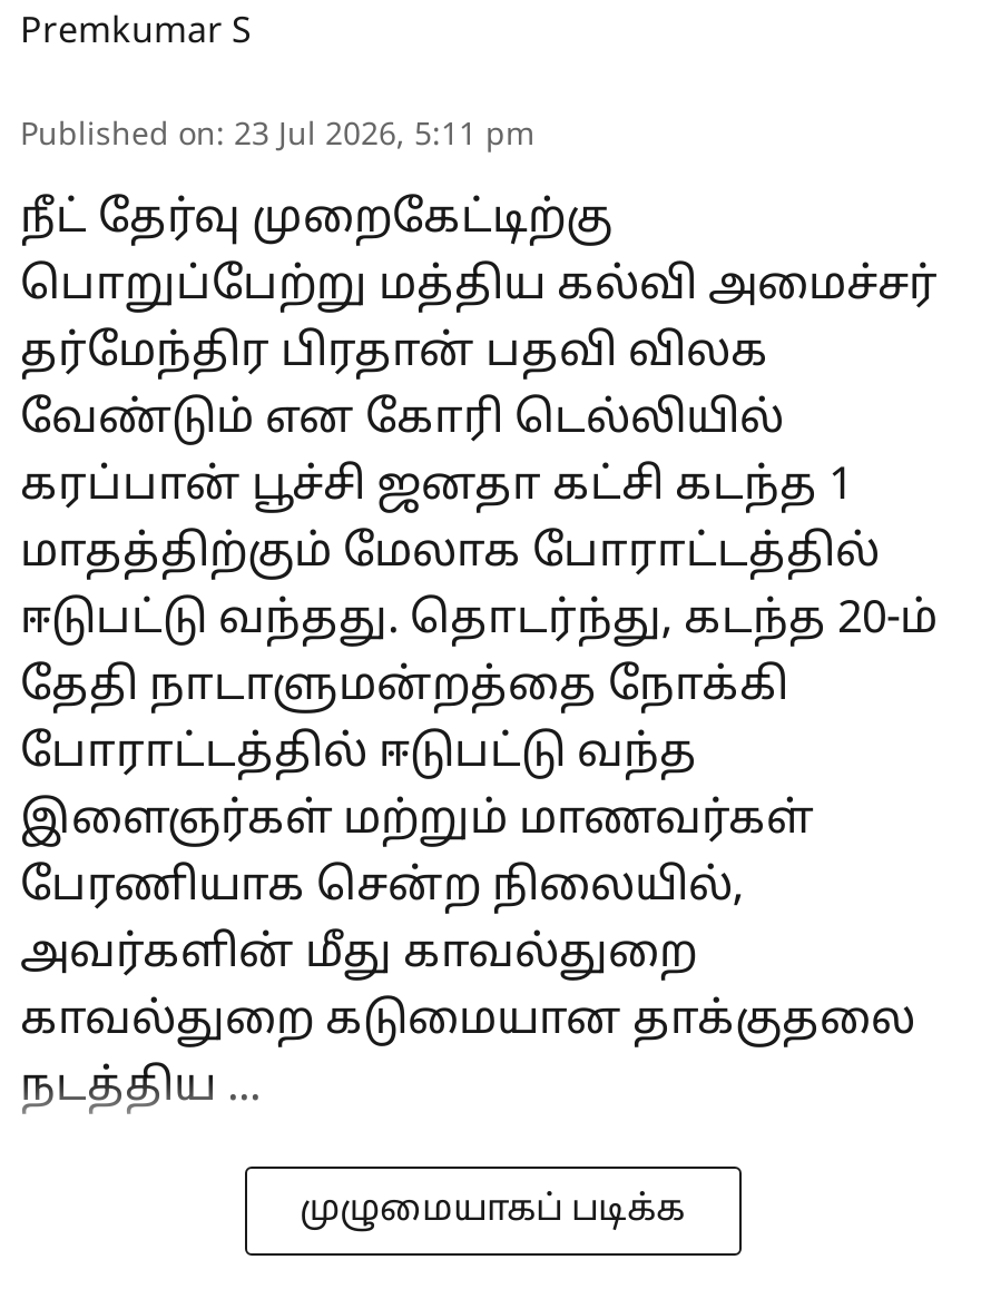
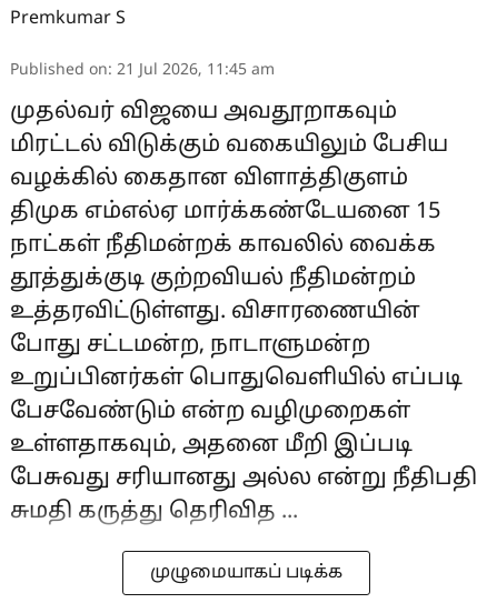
[20,118,534,156] Published on: 23 Jul 2026, 5:11 pm -> [10,61,275,80] Published on: 21 Jul 2026, 11:45 am
[20,194,938,1116] நீட் தேர்வு முறைகேட்டிற்கு | பொறுப்பேற்று மத்திய கல்வி அமைச்சர் | தர்மேந்திர பிரதான் பதவி விலக | வேண்டும் என கோரி டெல்லியில் | கரப்பான் பூச்சி ஜனதா கட்சி கடந்த 1 | மாதத்திற்கும் மேலாக போராட்டத்தில் | ஈடுபட்டு வந்தது. தொடர்ந்து, கடந்த 20-ம் | தேதி நாடாளுமன்றத்தை நோக்கி | போராட்டத்தில் ஈடுபட்டு வந்த | இளைஞர்கள் மற்றும் மாணவர்கள் | பேரணியாக சென்ற நிலையில், | அவர்களின் மீது காவல்துறை | காவல்துறை கடுமையான தாக்குதலை | நடத்திய ... -> [10,98,477,525] முதல்வர் விஜயை அவதூறாகவும் | மிரட்டல் விடுக்கும் வகையிலும் பேசிய | வழக்கில் கைதான விளாத்திகுளம் | திமுக எம்எல்ஏ மார்க்கண்டேயனை 15 | நாட்கள் நீதிமன்றக் காவலில் வைக்க | தூத்துக்குடி குற்றவியல் நீதிமன்றம் | உத்தரவிட்டுள்ளது. விசாரணையின் | போது சட்டமன்ற, நாடாளுமன்ற | உறுப்பினர்கள் பொதுவெளியில் எப்படி | பேசவேண்டும் என்ற வழிமுறைகள் | உள்ளதாகவும், அதனை மீறி இப்படி | பேசுவது சரியானது அல்ல என்று நீதிபதி | சுமதி கருத்து தெரிவித ...

